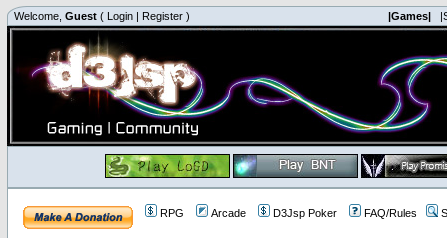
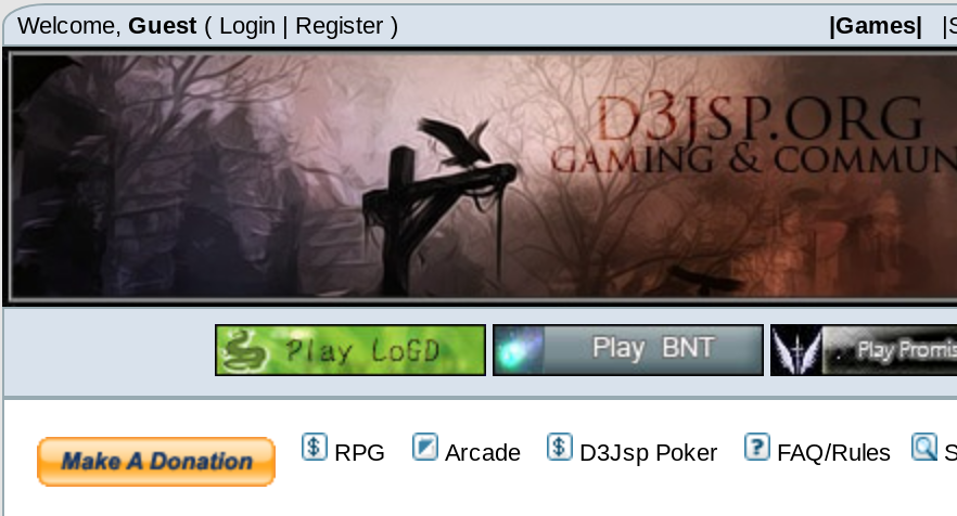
[14,30,444,142] [image] -> [20,53,950,298] [image]

